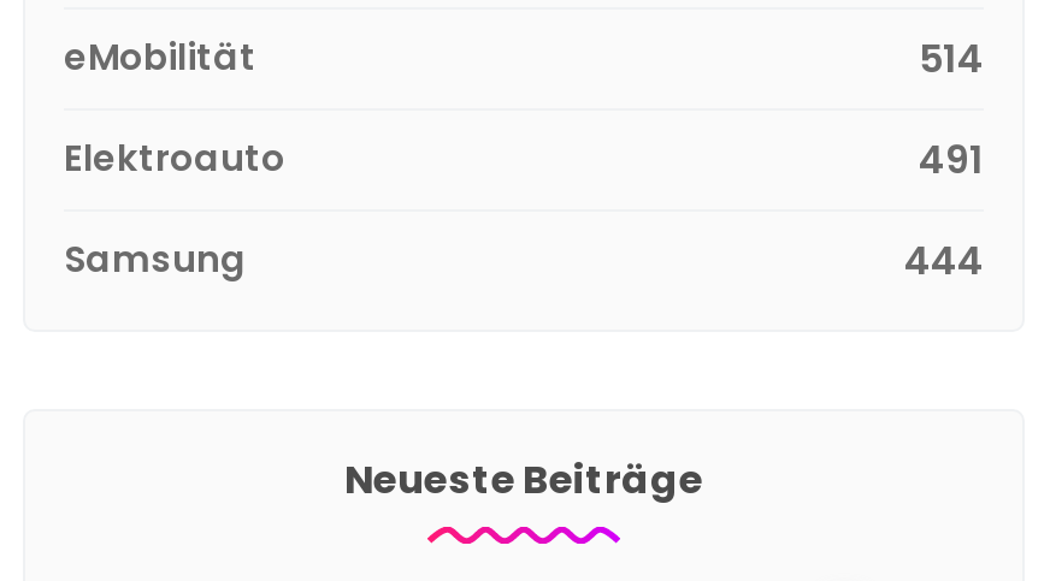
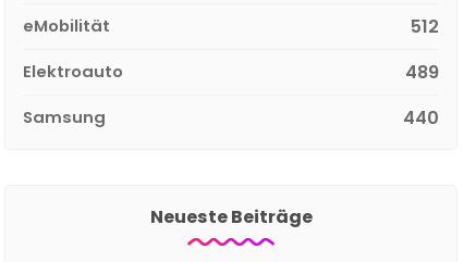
[919,32,984,87] 514 -> [411,14,439,39] 512
[919,133,984,188] 491 -> [405,60,439,85] 489
[904,234,984,289] 444 -> [403,106,439,131] 440

